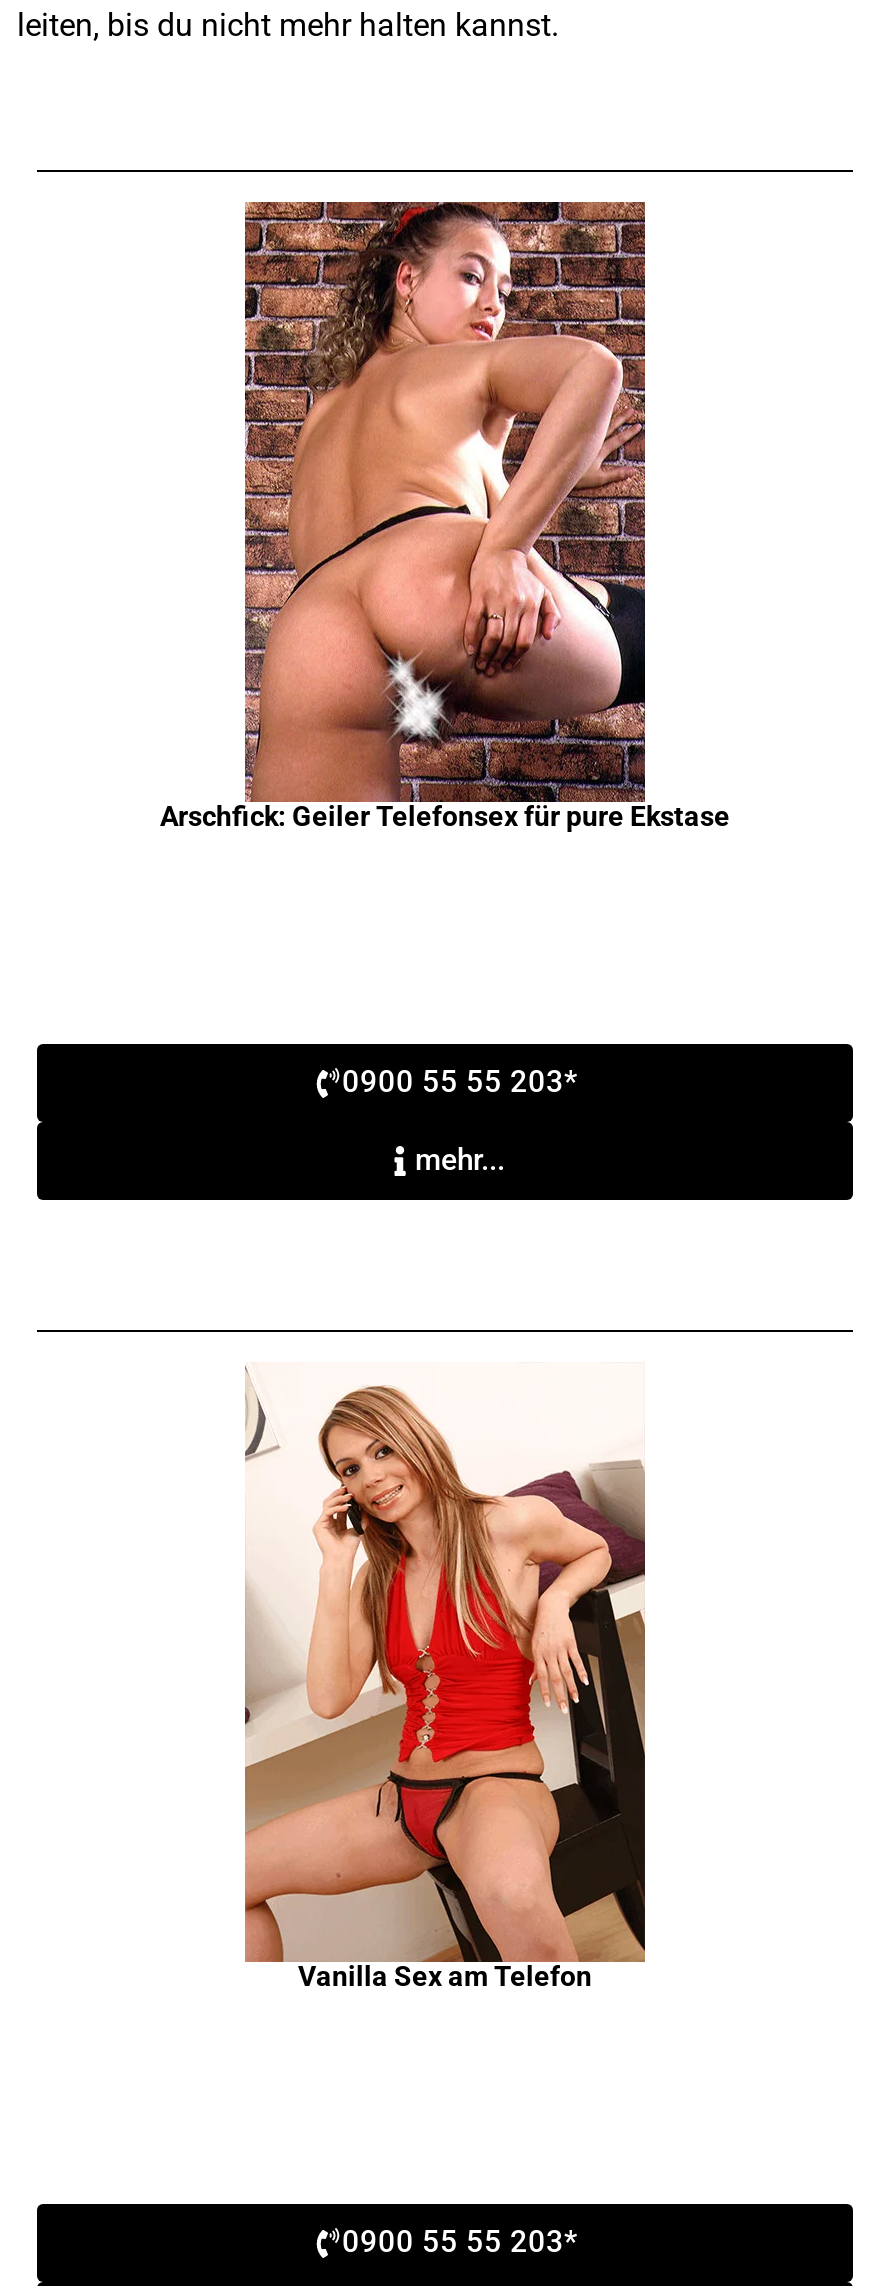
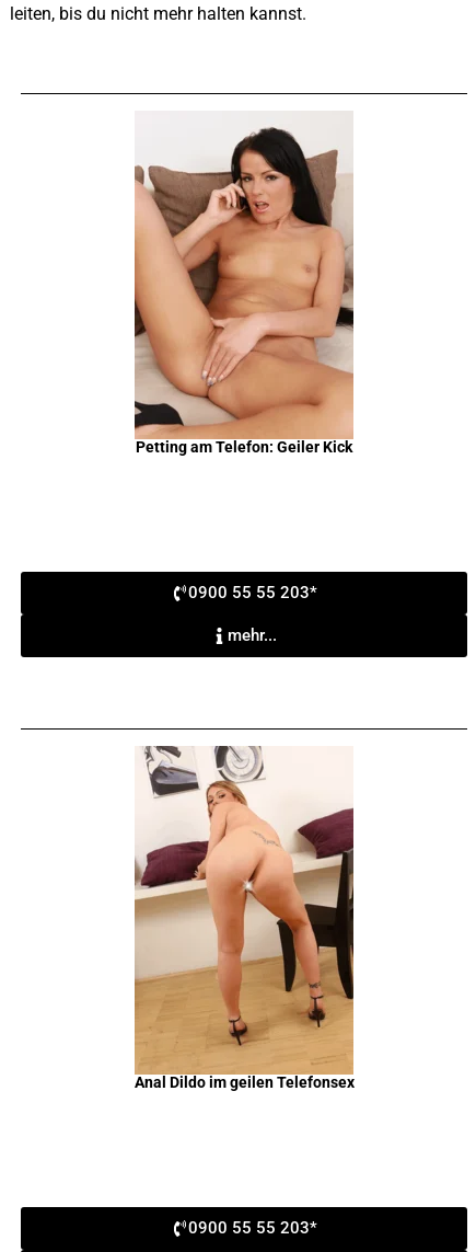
[160,200,730,832] [image] | Arschfick: Geiler Telefonsex für pure Ekstase -> [133,111,355,455] [image] | Petting am Telefon: Geiler Kick
[243,1362,647,1992] [image] | Vanilla Sex am Telefon -> [134,745,355,1091] [image] | Anal Dildo im geilen Telefonsex

